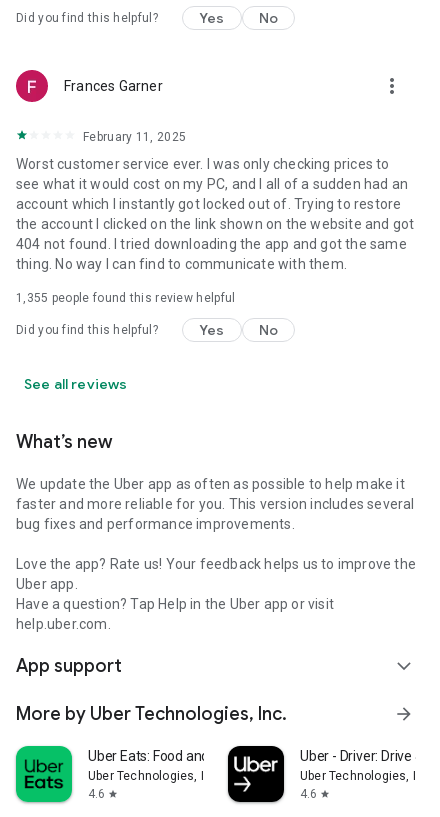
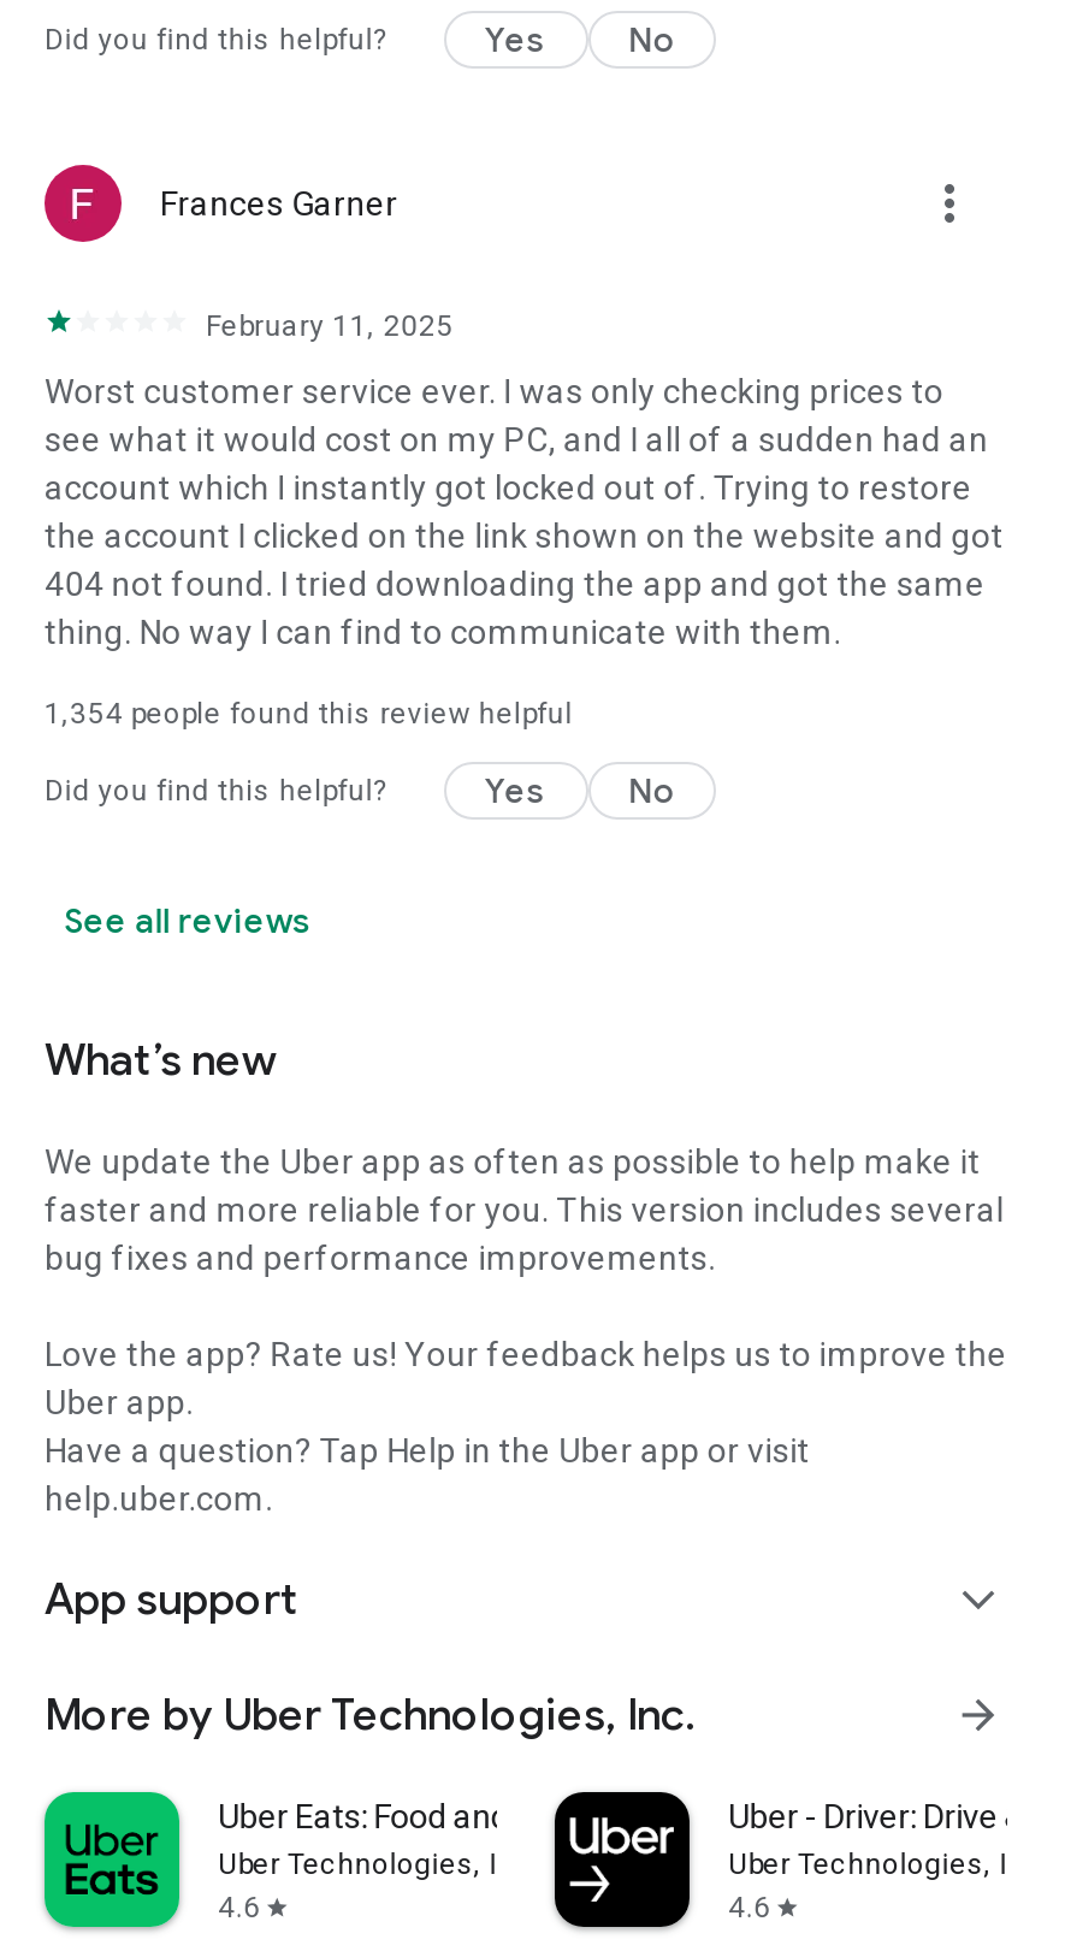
[16,291,235,305] 1,355 people found this review helpful -> [45,697,573,731] 1,354 people found this review helpful

